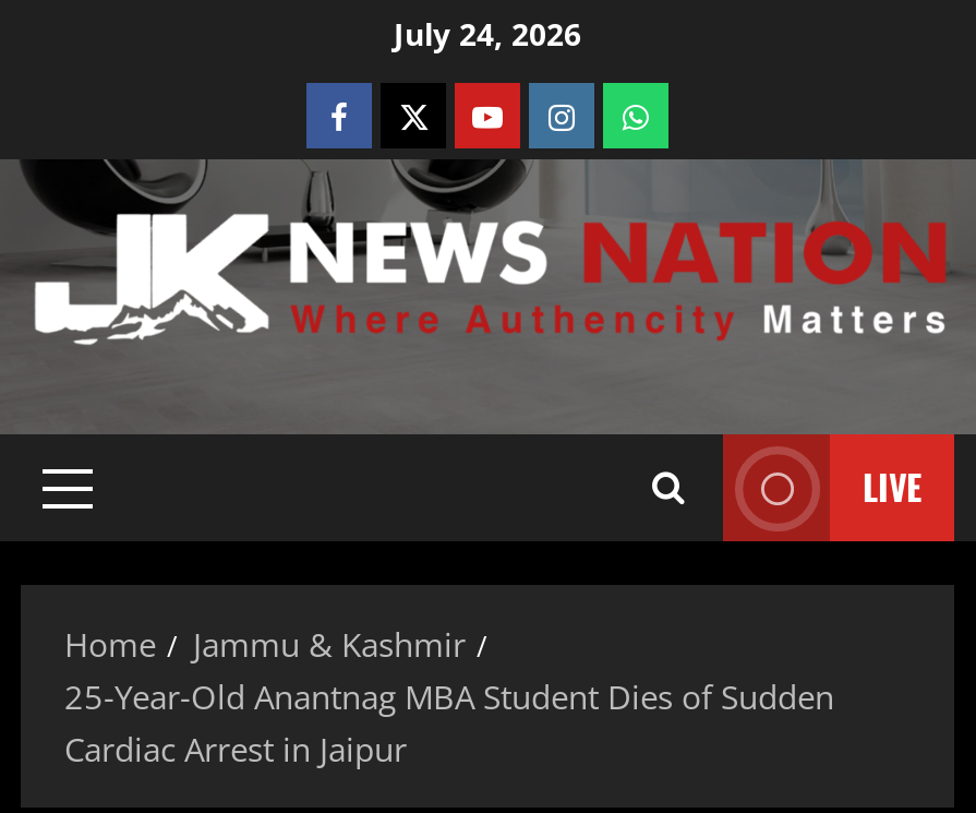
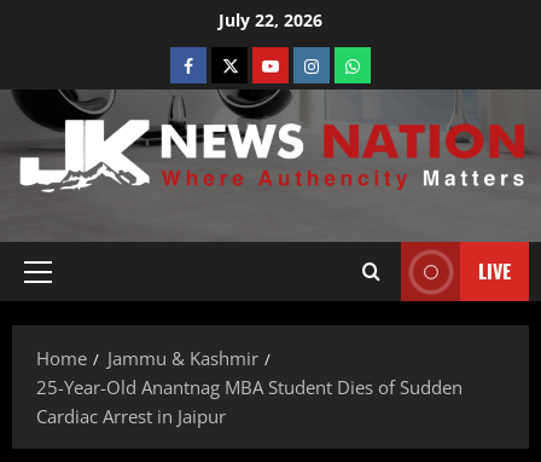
[394,13,581,55] July 24, 2026 -> [219,8,322,31] July 22, 2026

